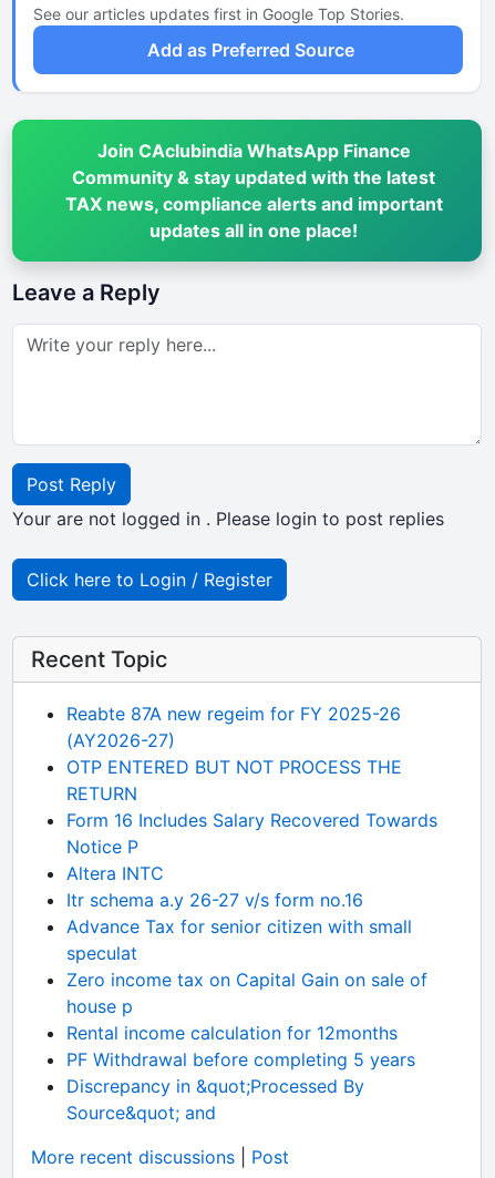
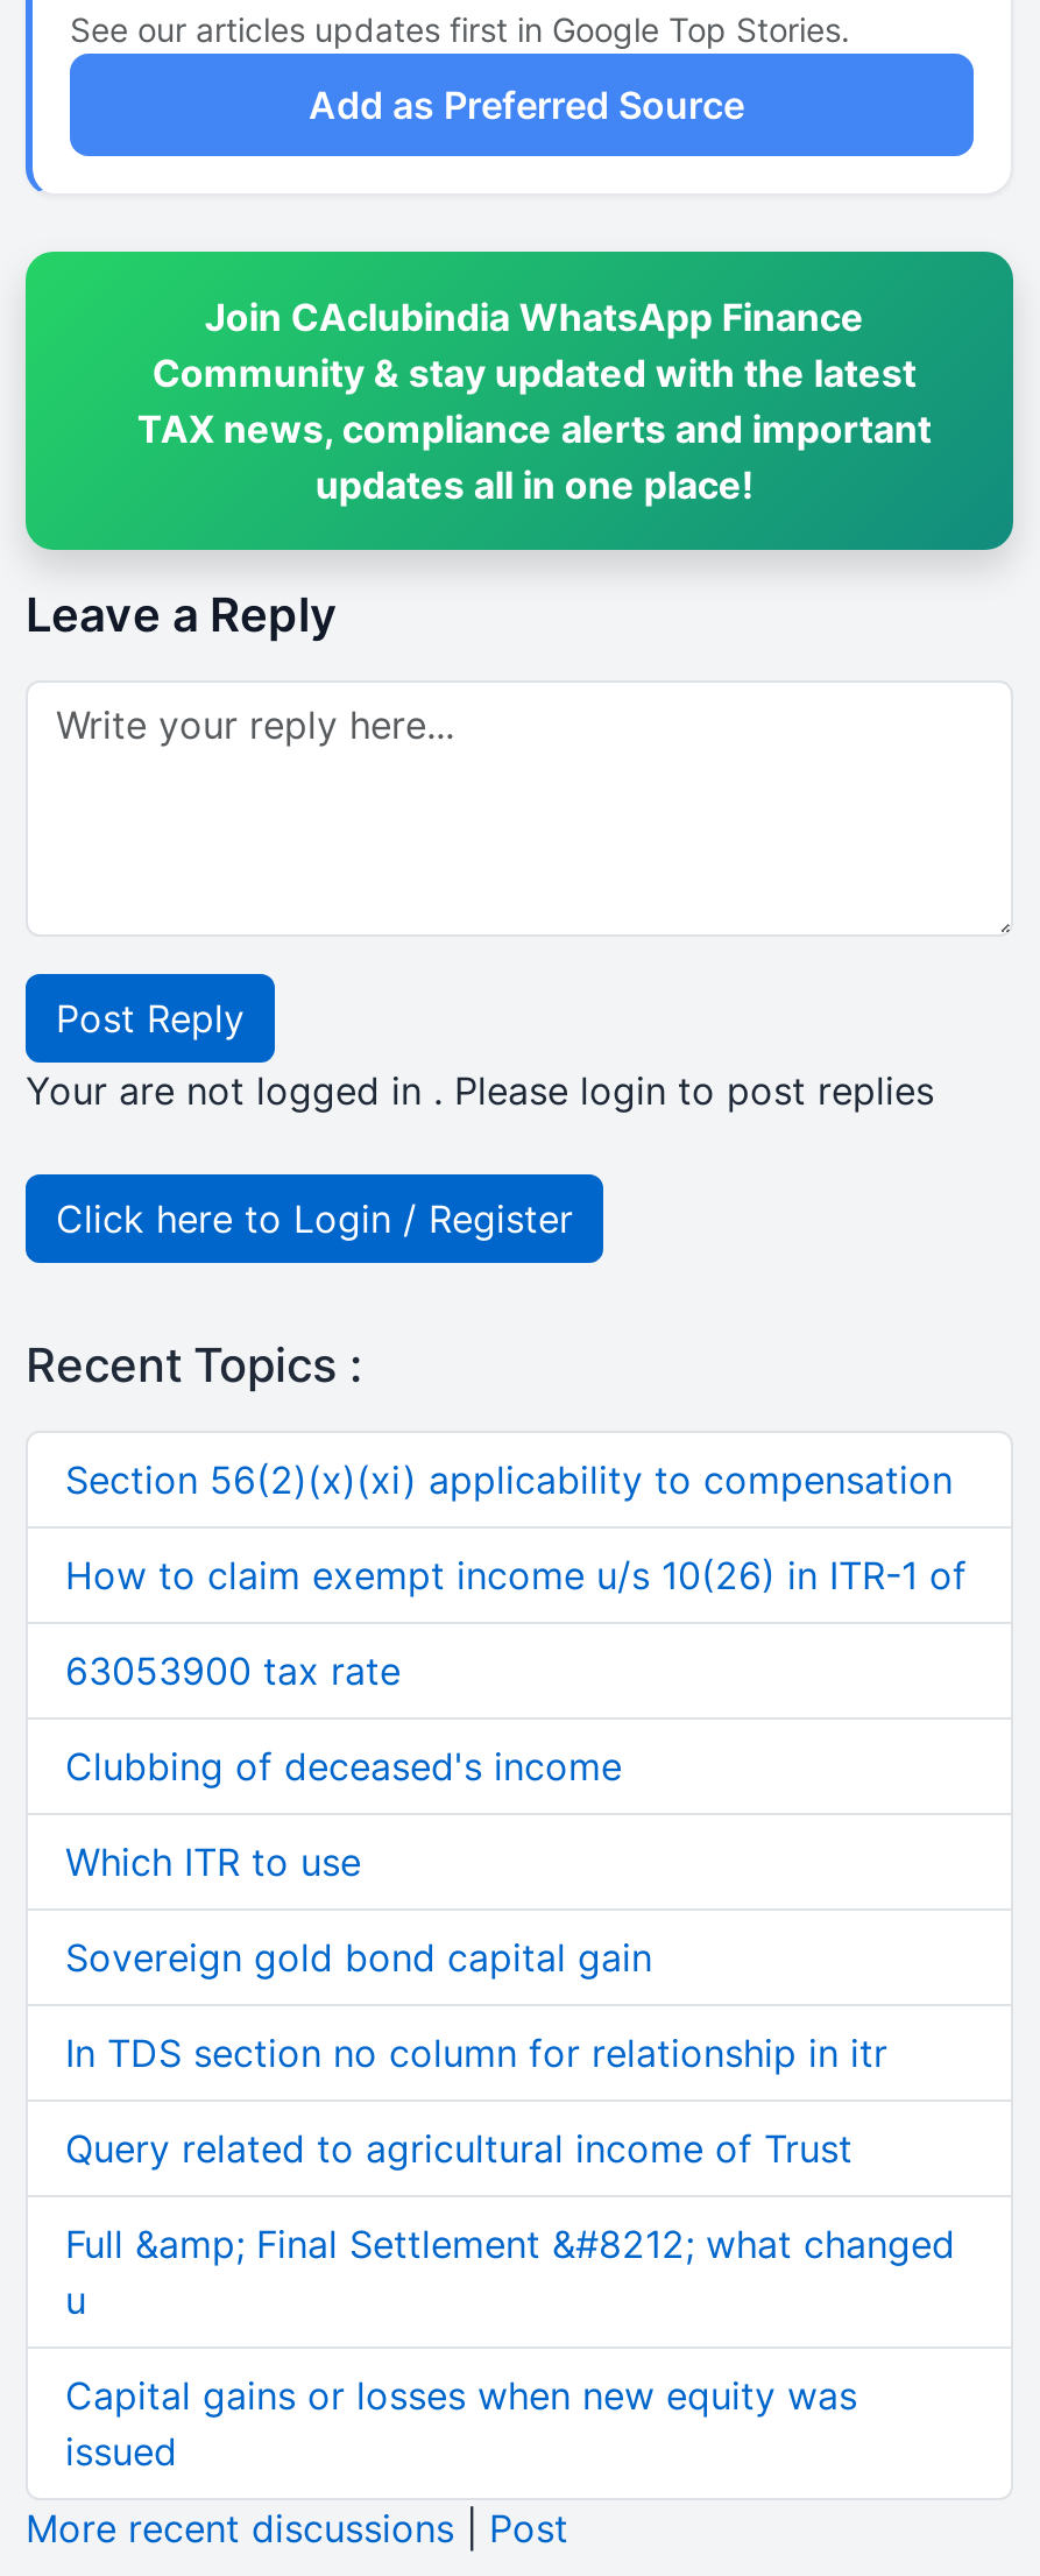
[31,646,437,1124] Recent Topic | Reabte 87A new regeim for FY 2025-26 | (AY2026-27) | OTP ENTERED BUT NOT PROCESS THE | RETURN | Form 16 Includes Salary Recovered Towards | Notice P | Altera INTC | Itr schema a.y 26-27 v/s form no.16 | Advance Tax for senior citizen with small | speculat | Zero income tax on Capital Gain on sale of | house p | Rental income calculation for 12months | PF Withdrawal before completing 5 years | Discrepancy in &quot;Processed By | Source&quot; and -> [26,1338,967,2475] Recent Topics : | Section 56(2)(x)(xi) applicability to compensation | How to claim exempt income u/s 10(26) in ITR-1 of | 63053900 tax rate | Clubbing of deceased's income | Which ITR to use | Sovereign gold bond capital gain | In TDS section no column for relationship in itr | Query related to agricultural income of Trust | Full &amp; Final Settlement &#8212; what changed | u | Capital gains or losses when new equity was | issued

